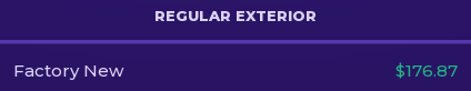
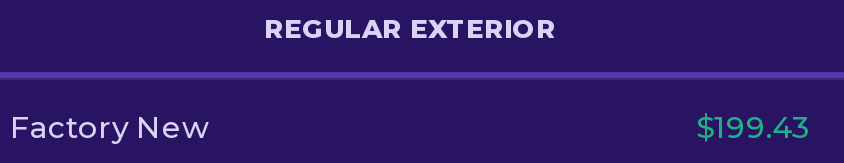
[395,60,458,81] $176.87 -> [696,108,810,146] $199.43

